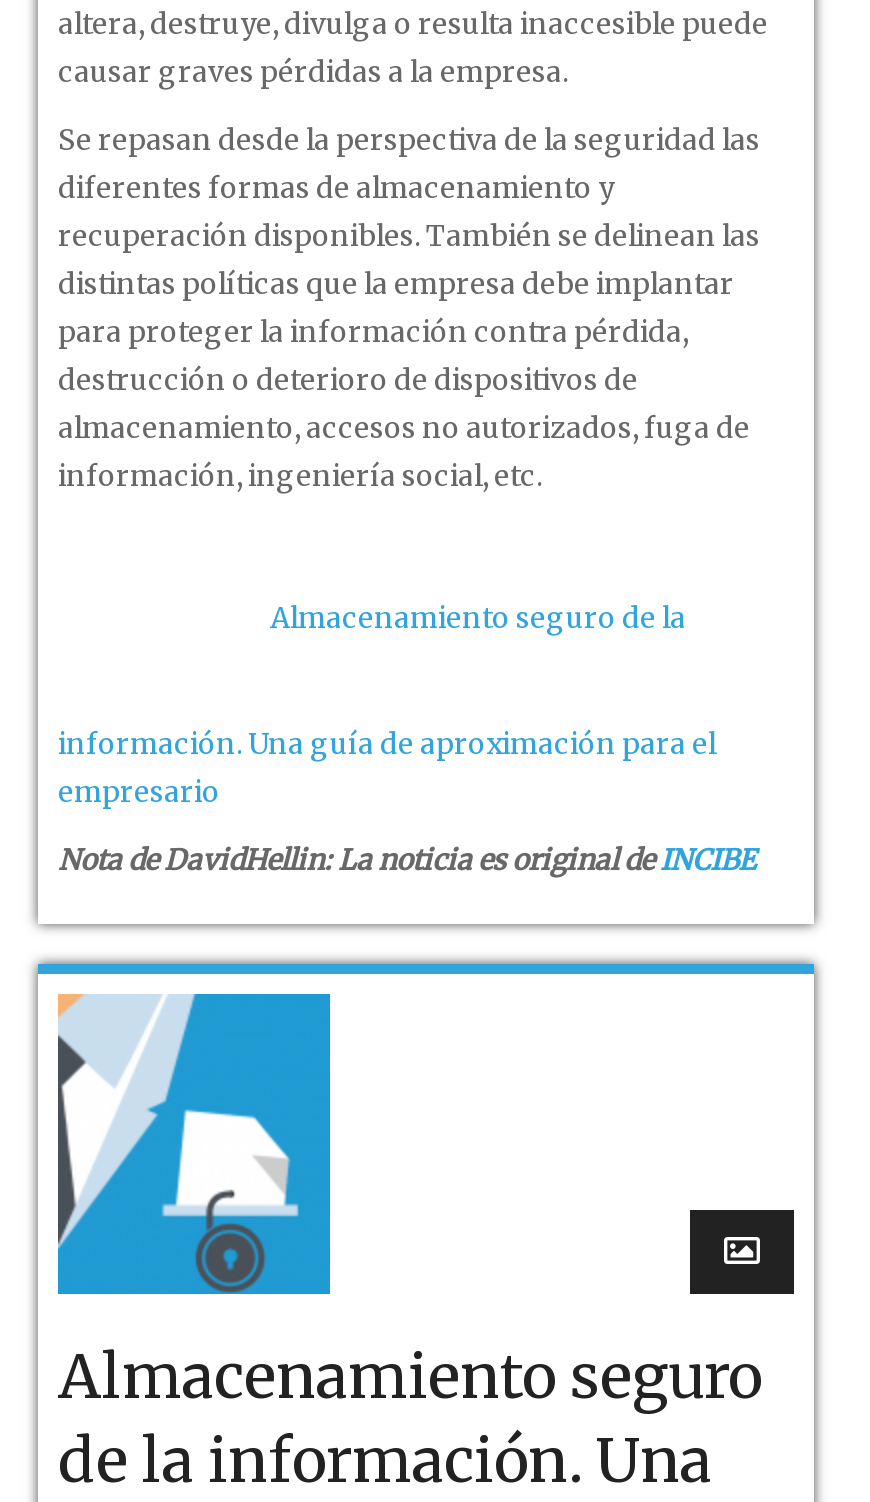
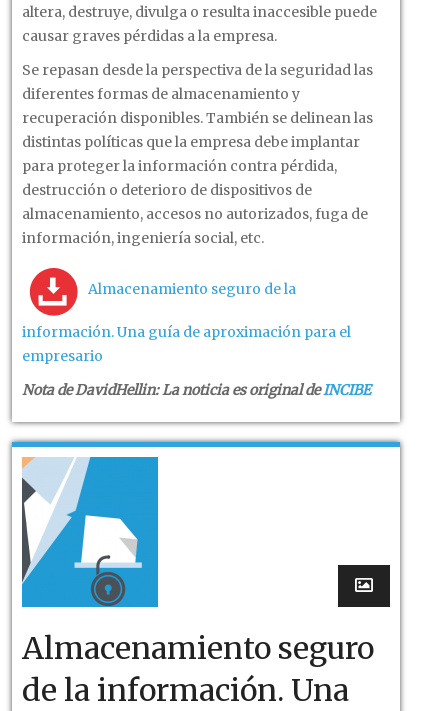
none -> [29,267,75,317] [image]

